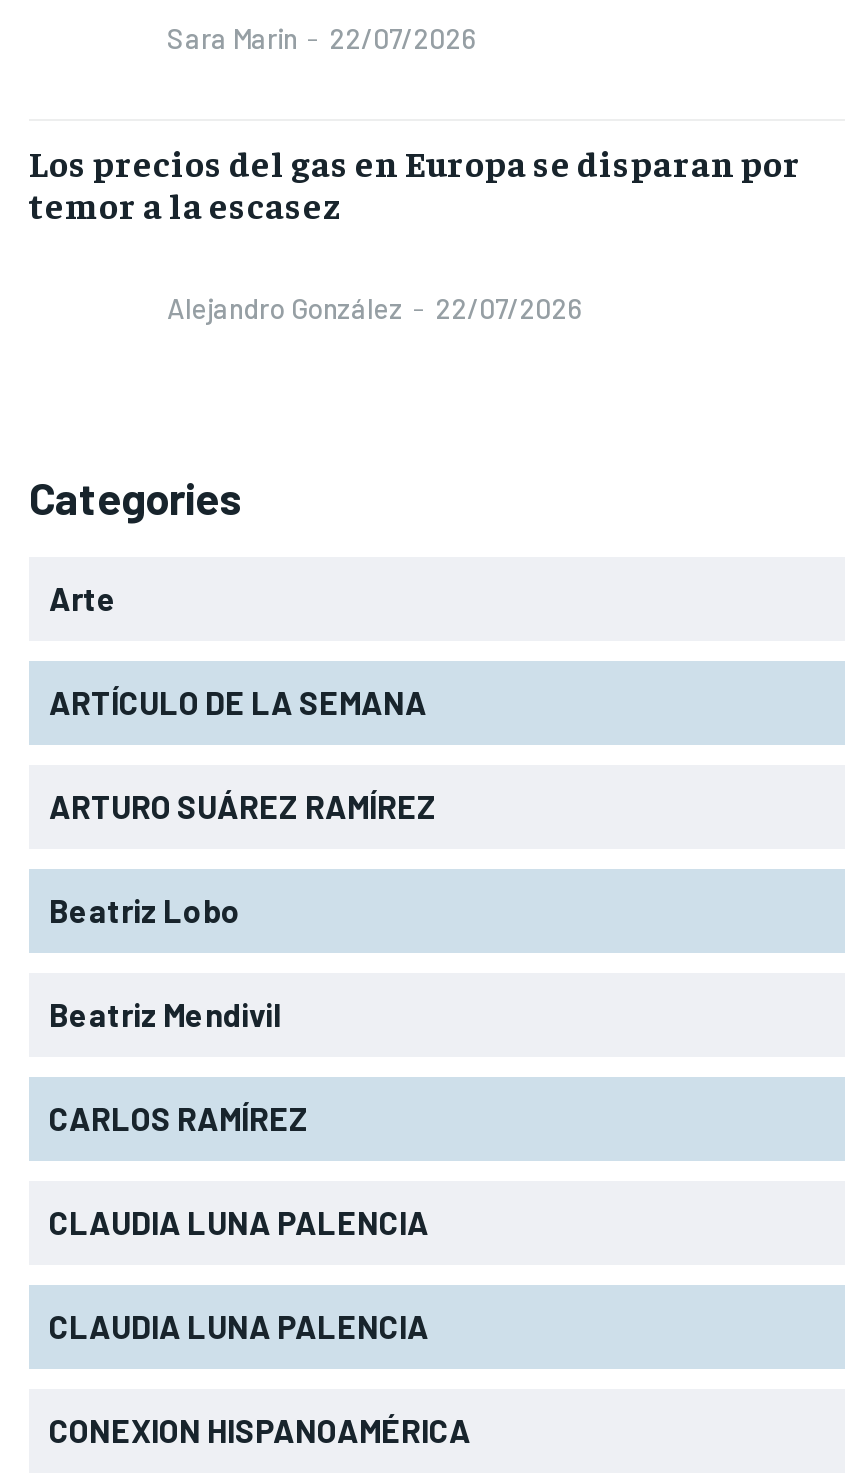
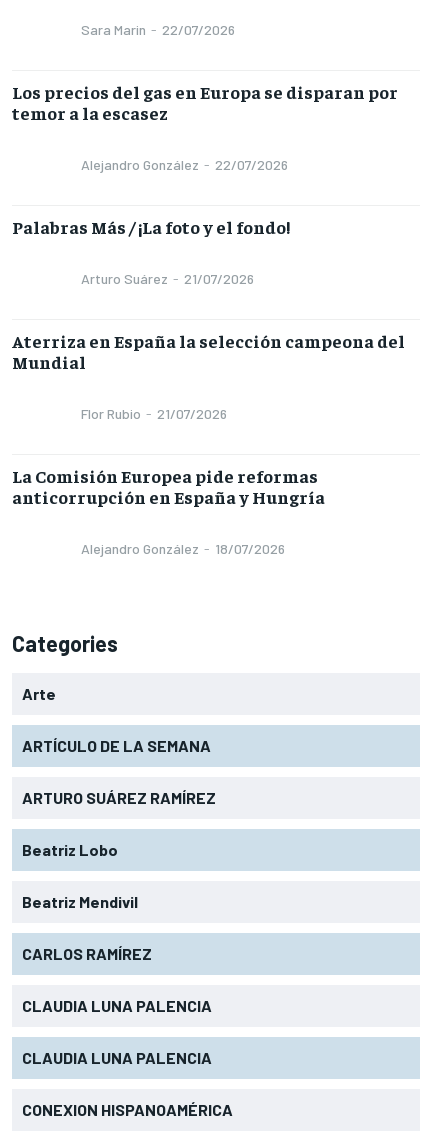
none -> [12,215,405,557] Palabras Más / ¡La foto y el fondo! | Arturo Suárez - 21/07/2026 | Aterriza en España la selección campeona del | Mundial | Flor Rubio - 21/07/2026 | La Comisión Europea pide reformas | anticorrupción en España y Hungría | Alejandro González - 18/07/2026

